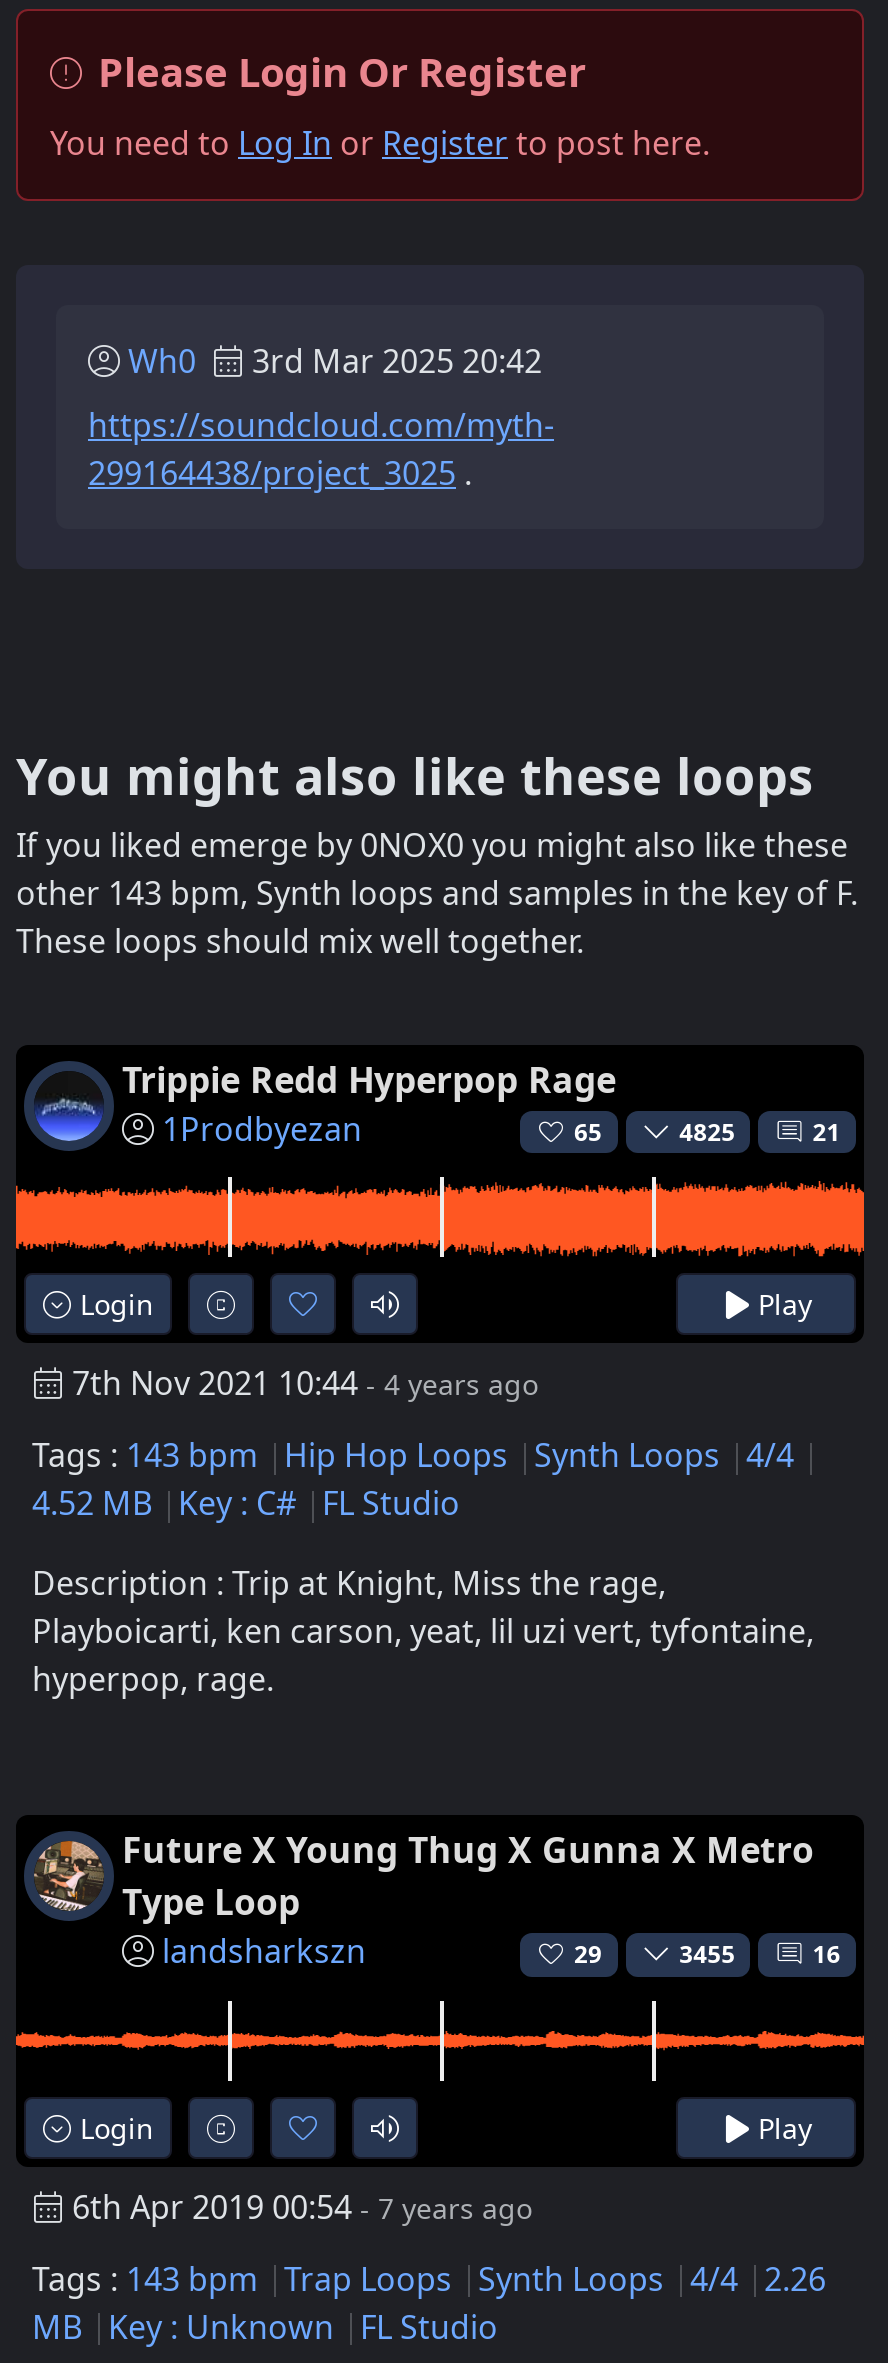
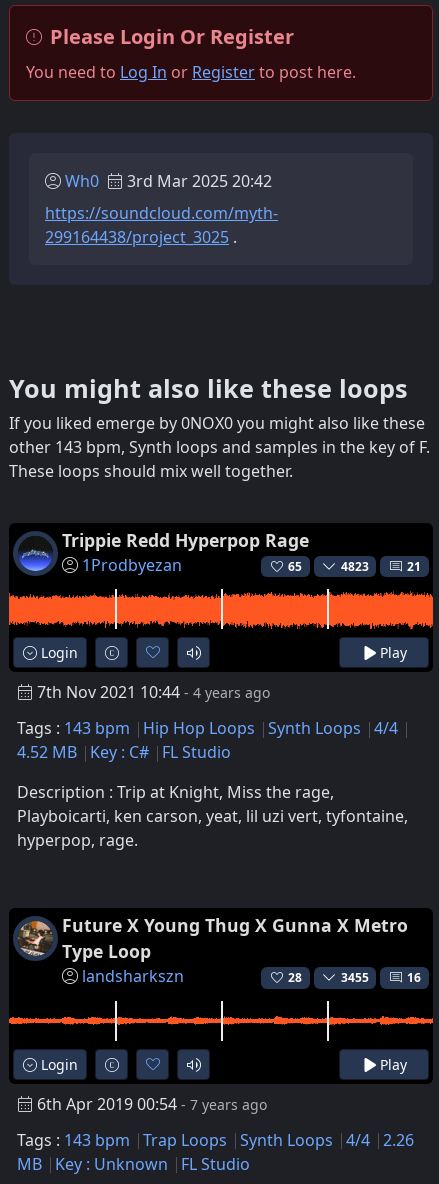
[679,1115,735,1149] 4825 -> [341,558,369,575] 4823
[574,1938,602,1972] 29 -> [288,969,302,986] 28

